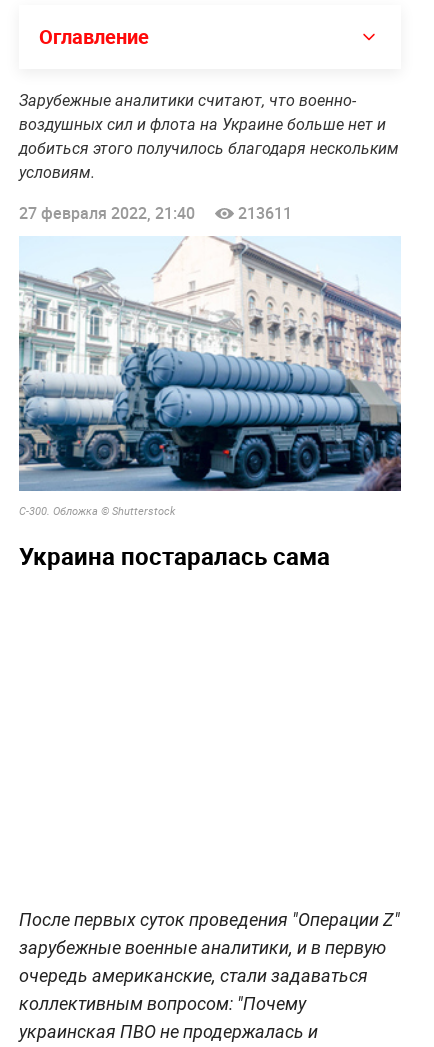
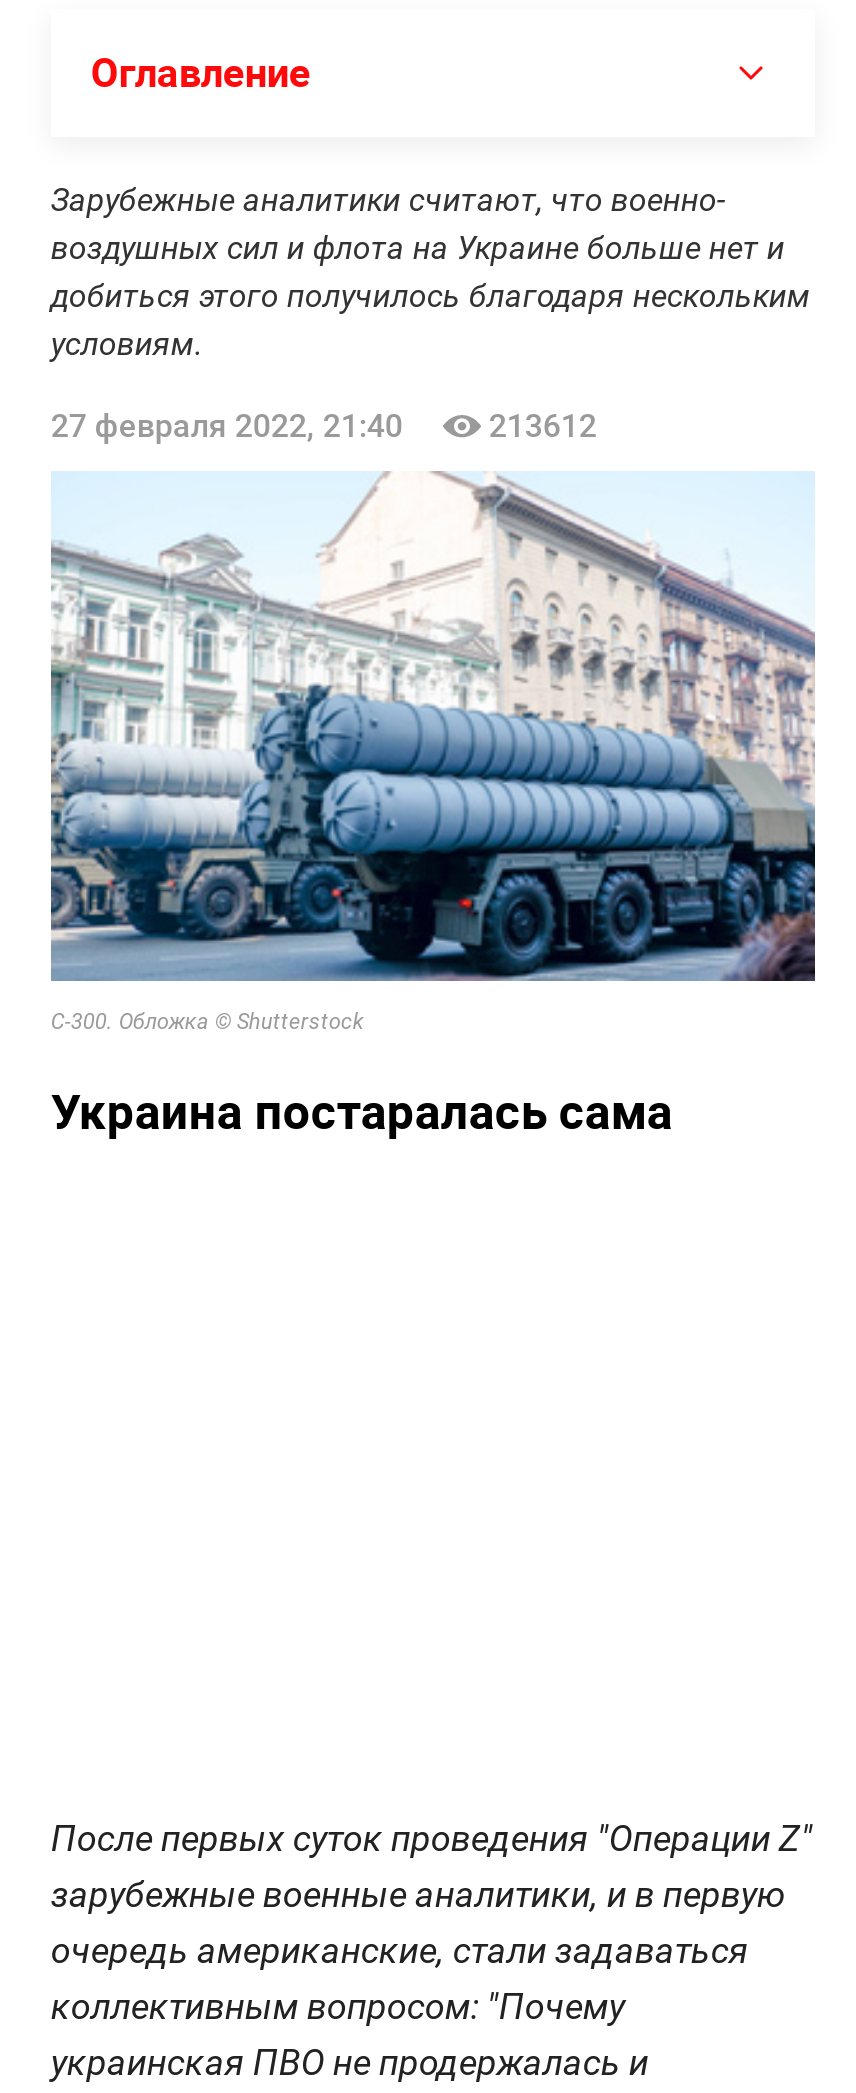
[19,202,292,224] 27 февраля 2022, 21:40 213611 -> [51,403,597,447] 27 февраля 2022, 21:40 213612

